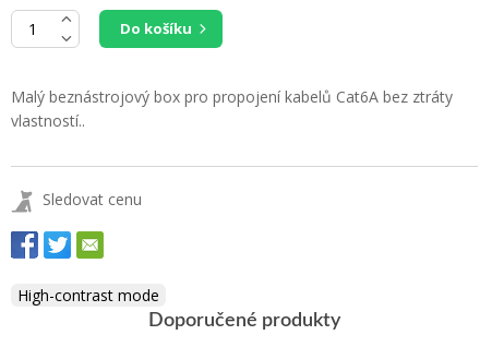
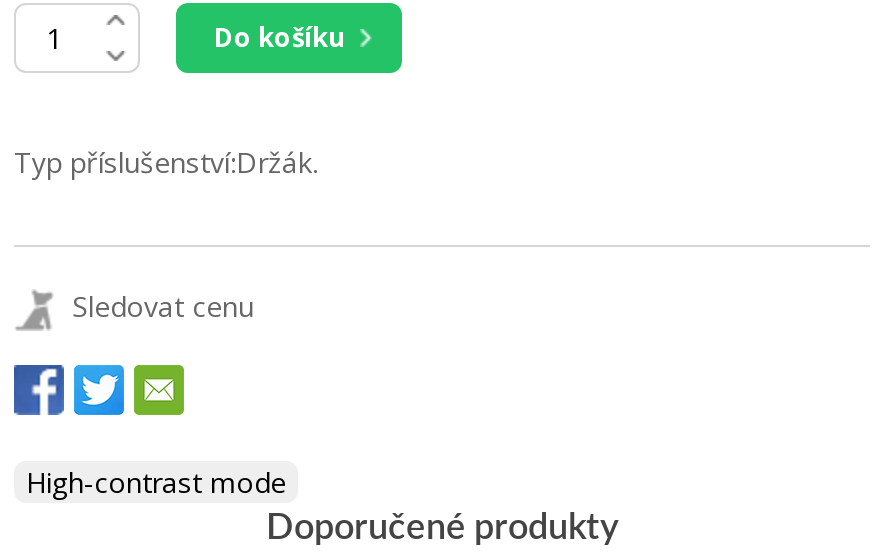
[11,86,453,131] Malý beznástrojový box pro propojení kabelů Cat6A bez ztráty | vlastností.. -> [14,143,318,181] Typ příslušenství:Držák.

